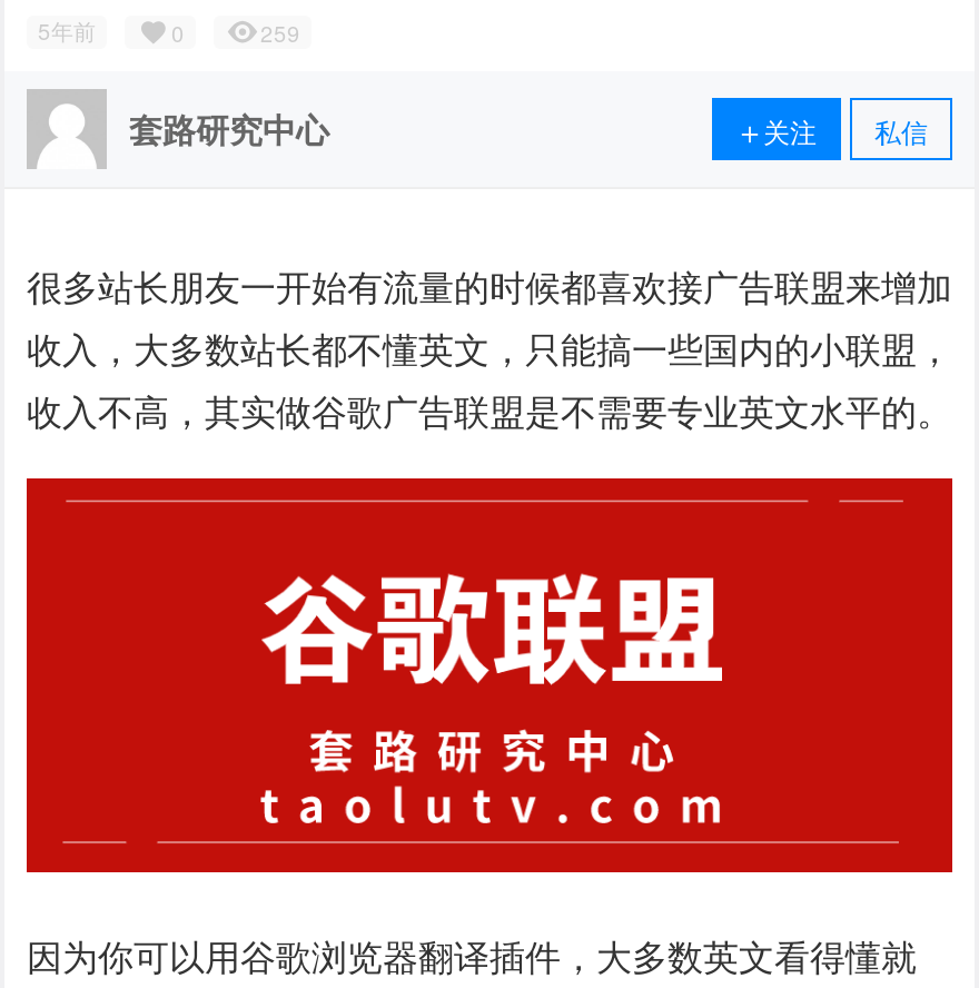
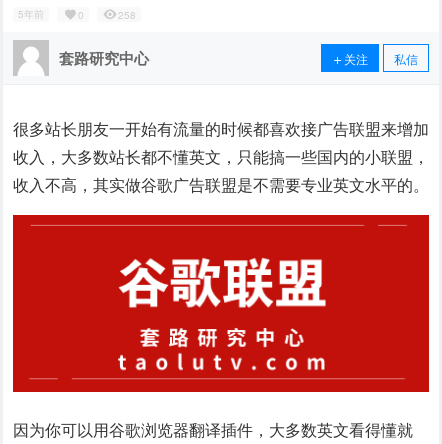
[260,18,300,49] 259 -> [118,8,136,22] 258

